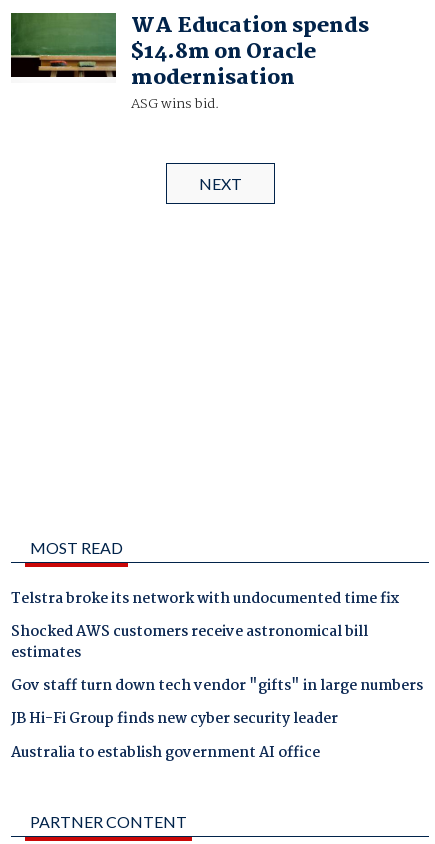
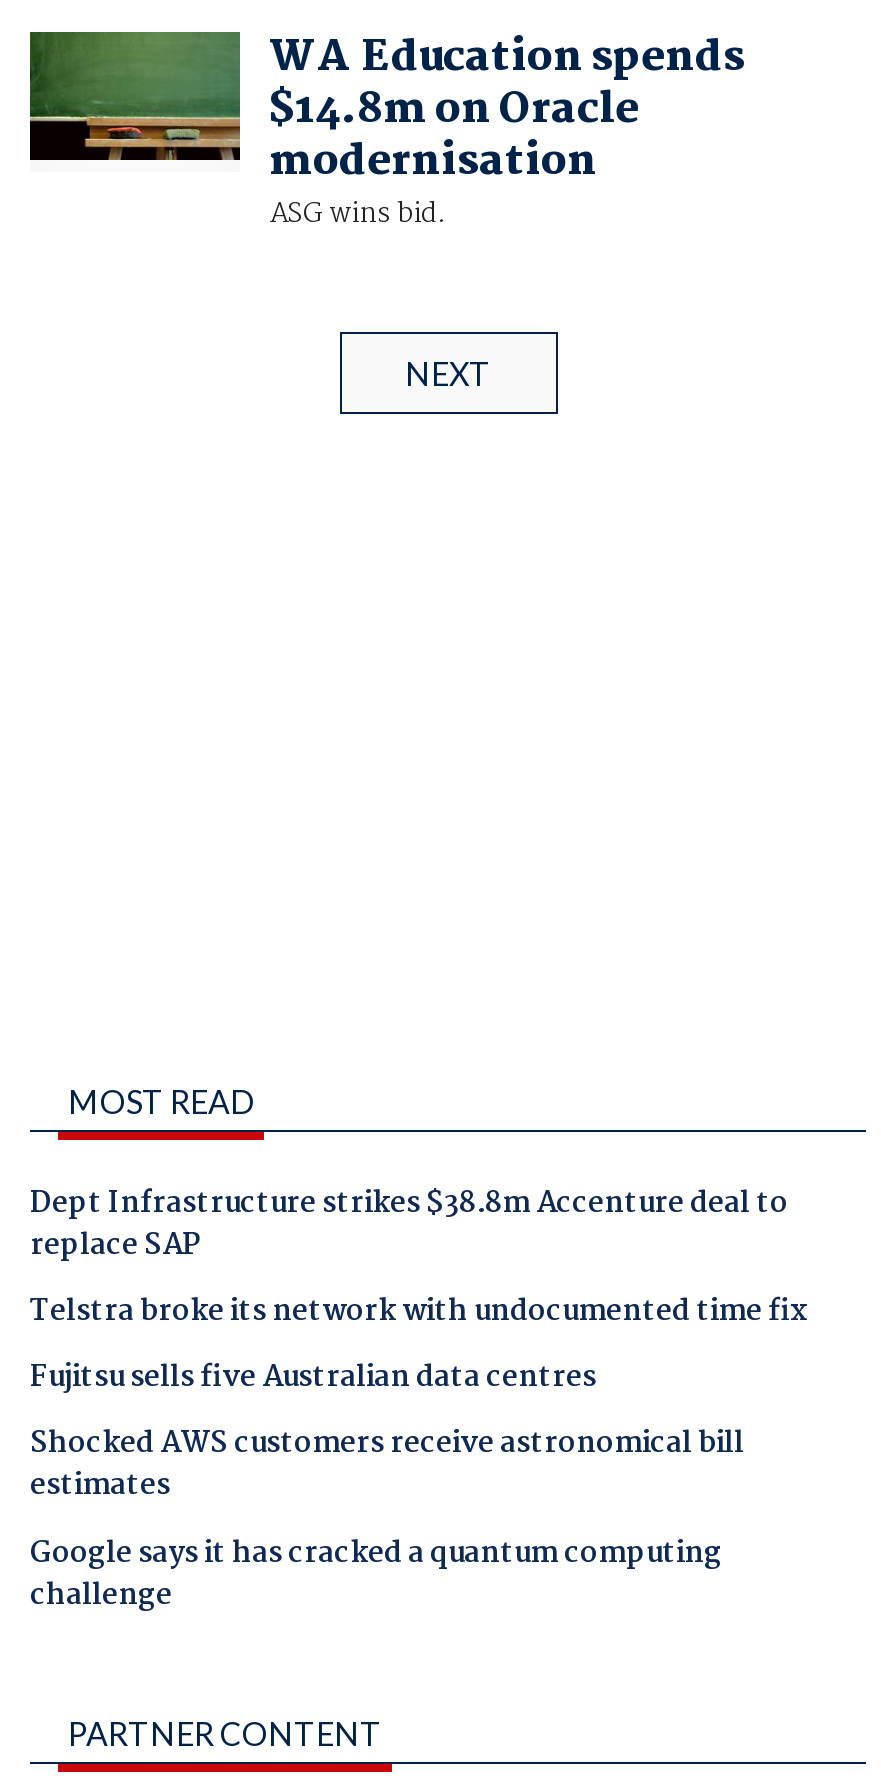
none -> [30,1179,788,1269] Dept Infrastructure strikes $38.8m Accenture deal to | replace SAP
none -> [30,1354,596,1402] Fujitsu sells five Australian data centres
moved [11,620,368,665] -> [30,1421,744,1511]: Shocked AWS customers receive astronomical bill | estimates
[11,674,423,764] Gov staff turn down tech vendor "gifts" in large numbers | JB Hi-Fi Group finds new cyber security leader | Australia to establish government AI office -> [30,1529,722,1619] Google says it has cracked a quantum computing | challenge

